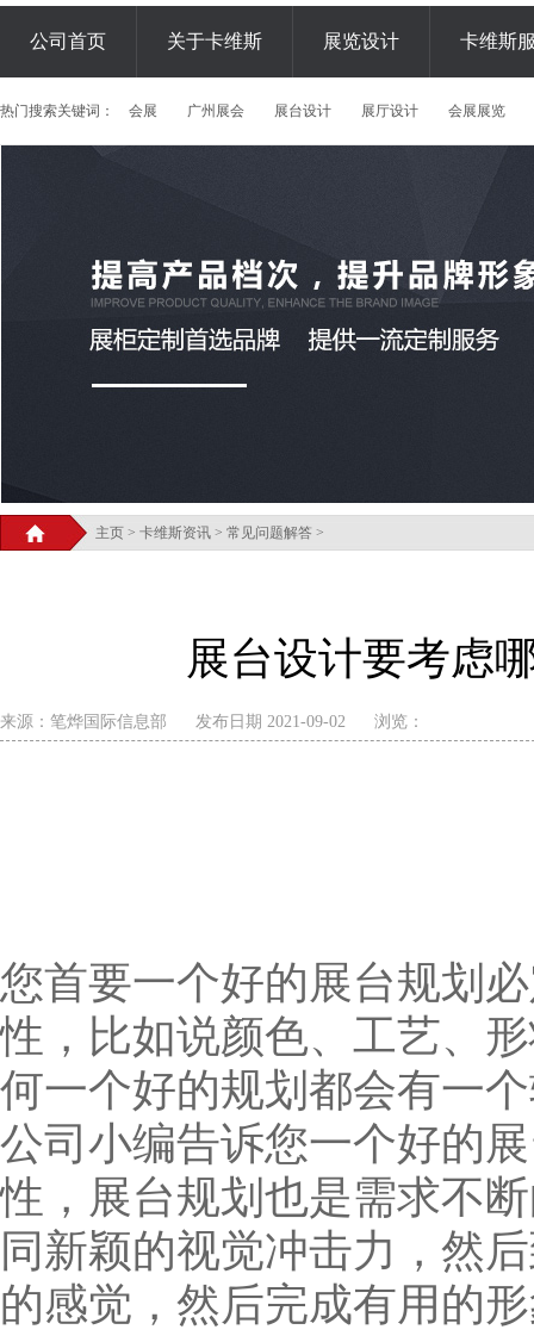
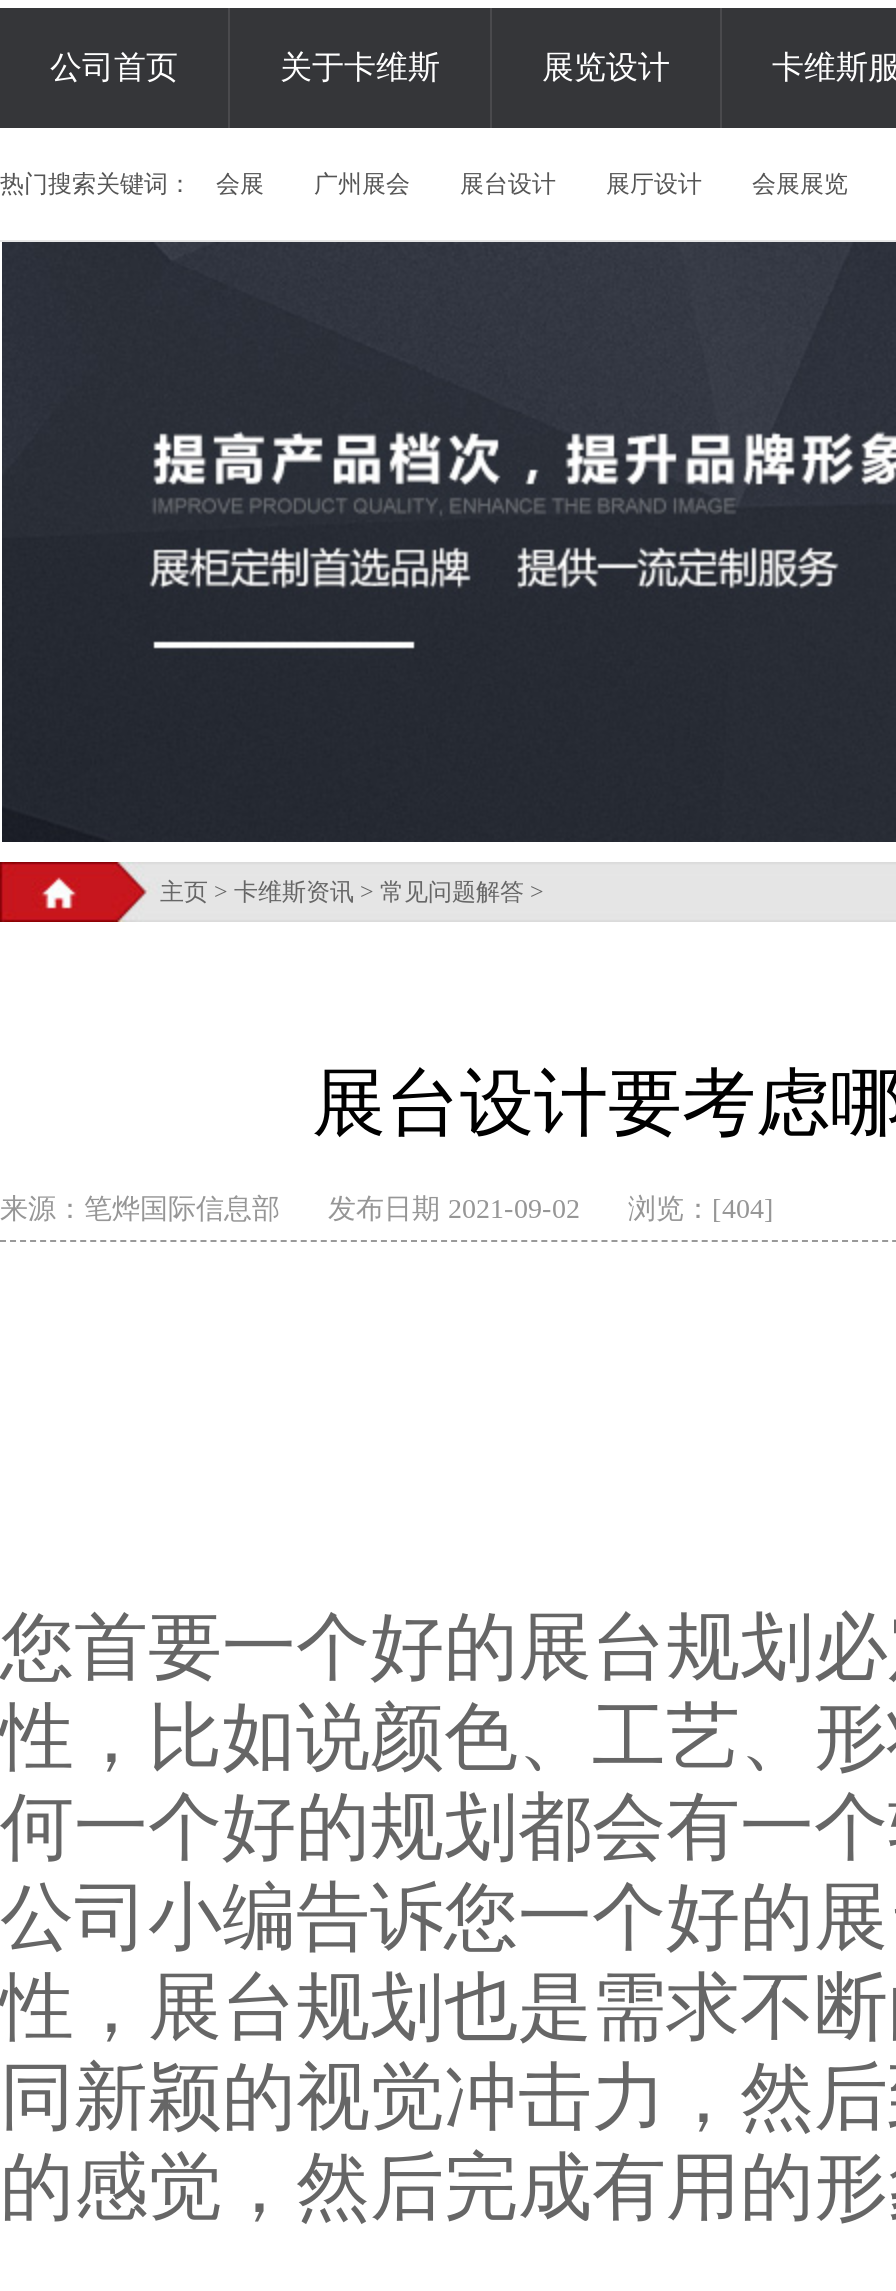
[374,713,424,731] 浏览： -> [628,1194,774,1224] 浏览：[404]

